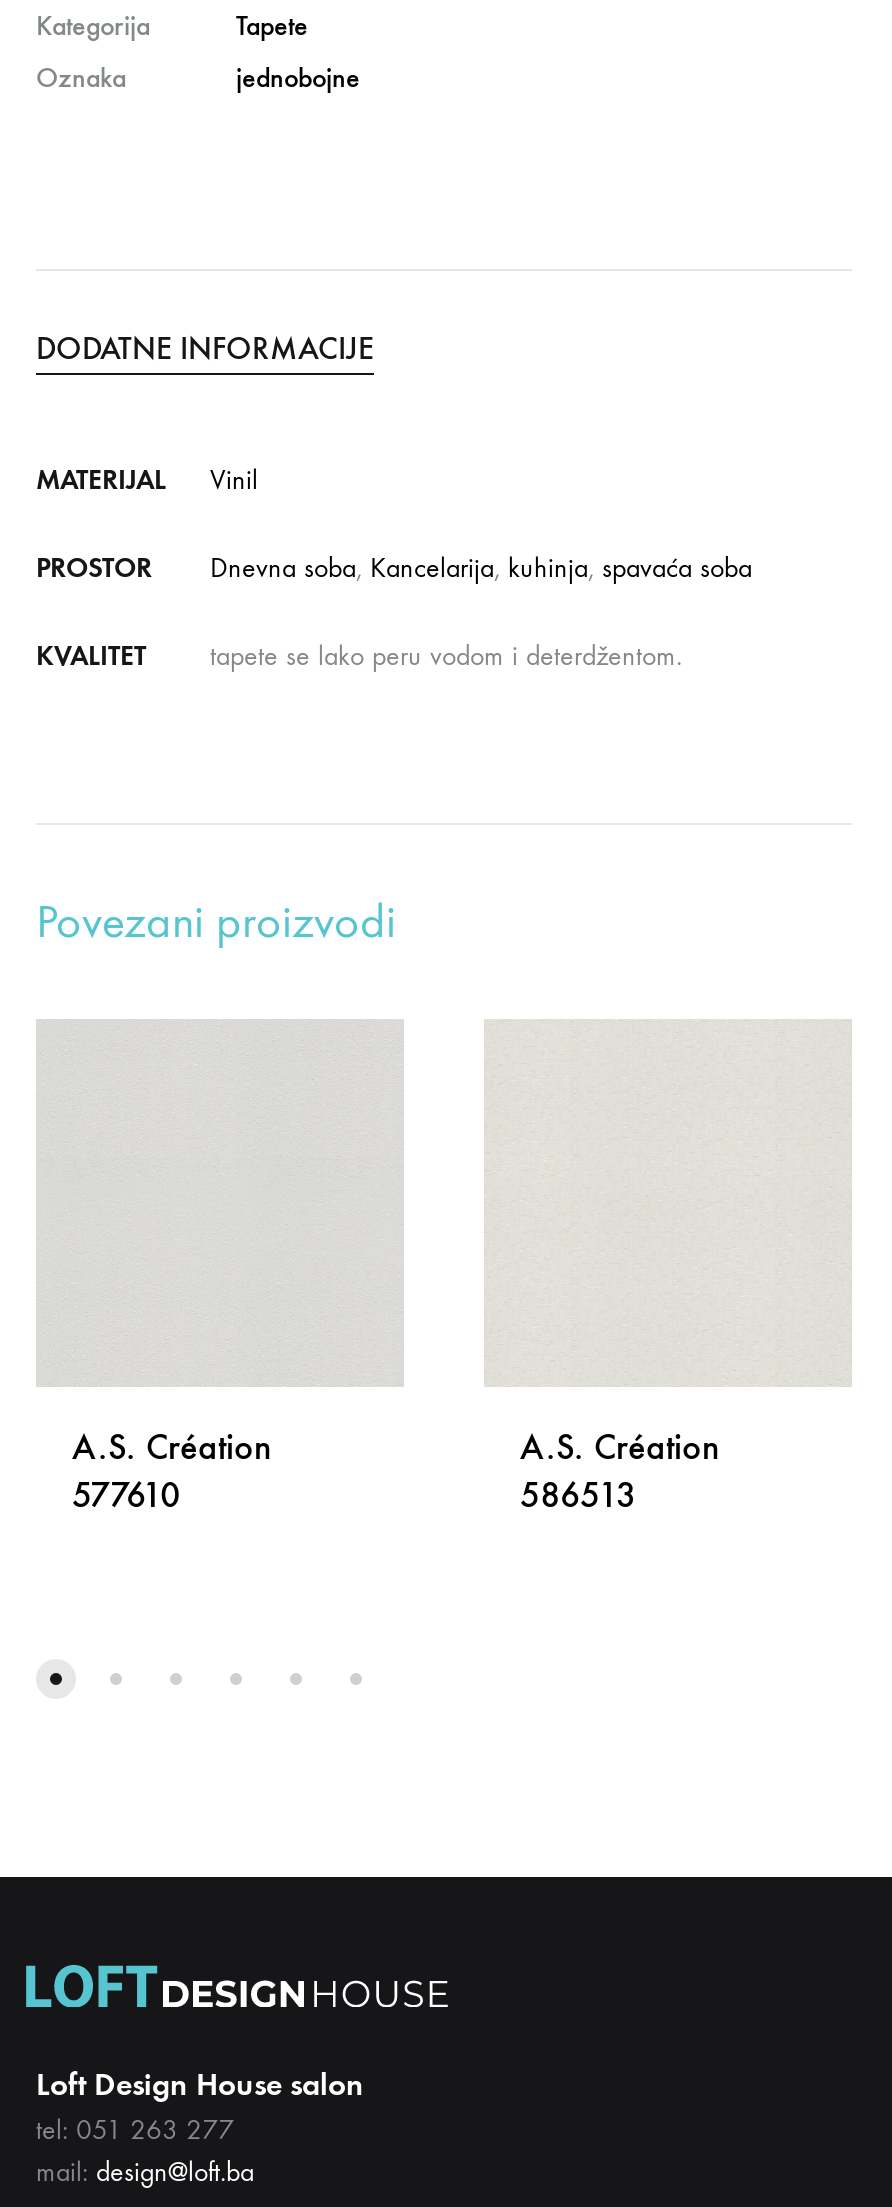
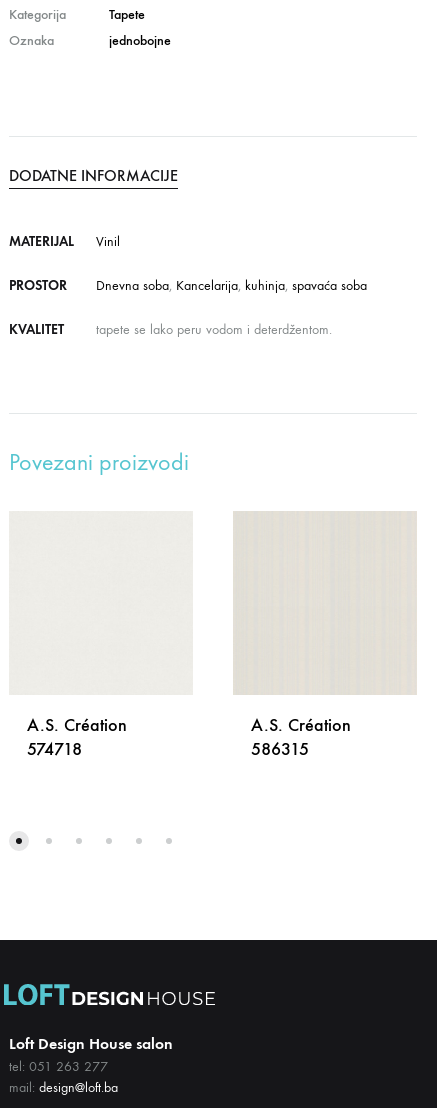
[72,1473,180,1517] 577610 -> [27,738,82,760] 574718
[520,1473,636,1517] 586513 -> [251,738,309,760] 586315

